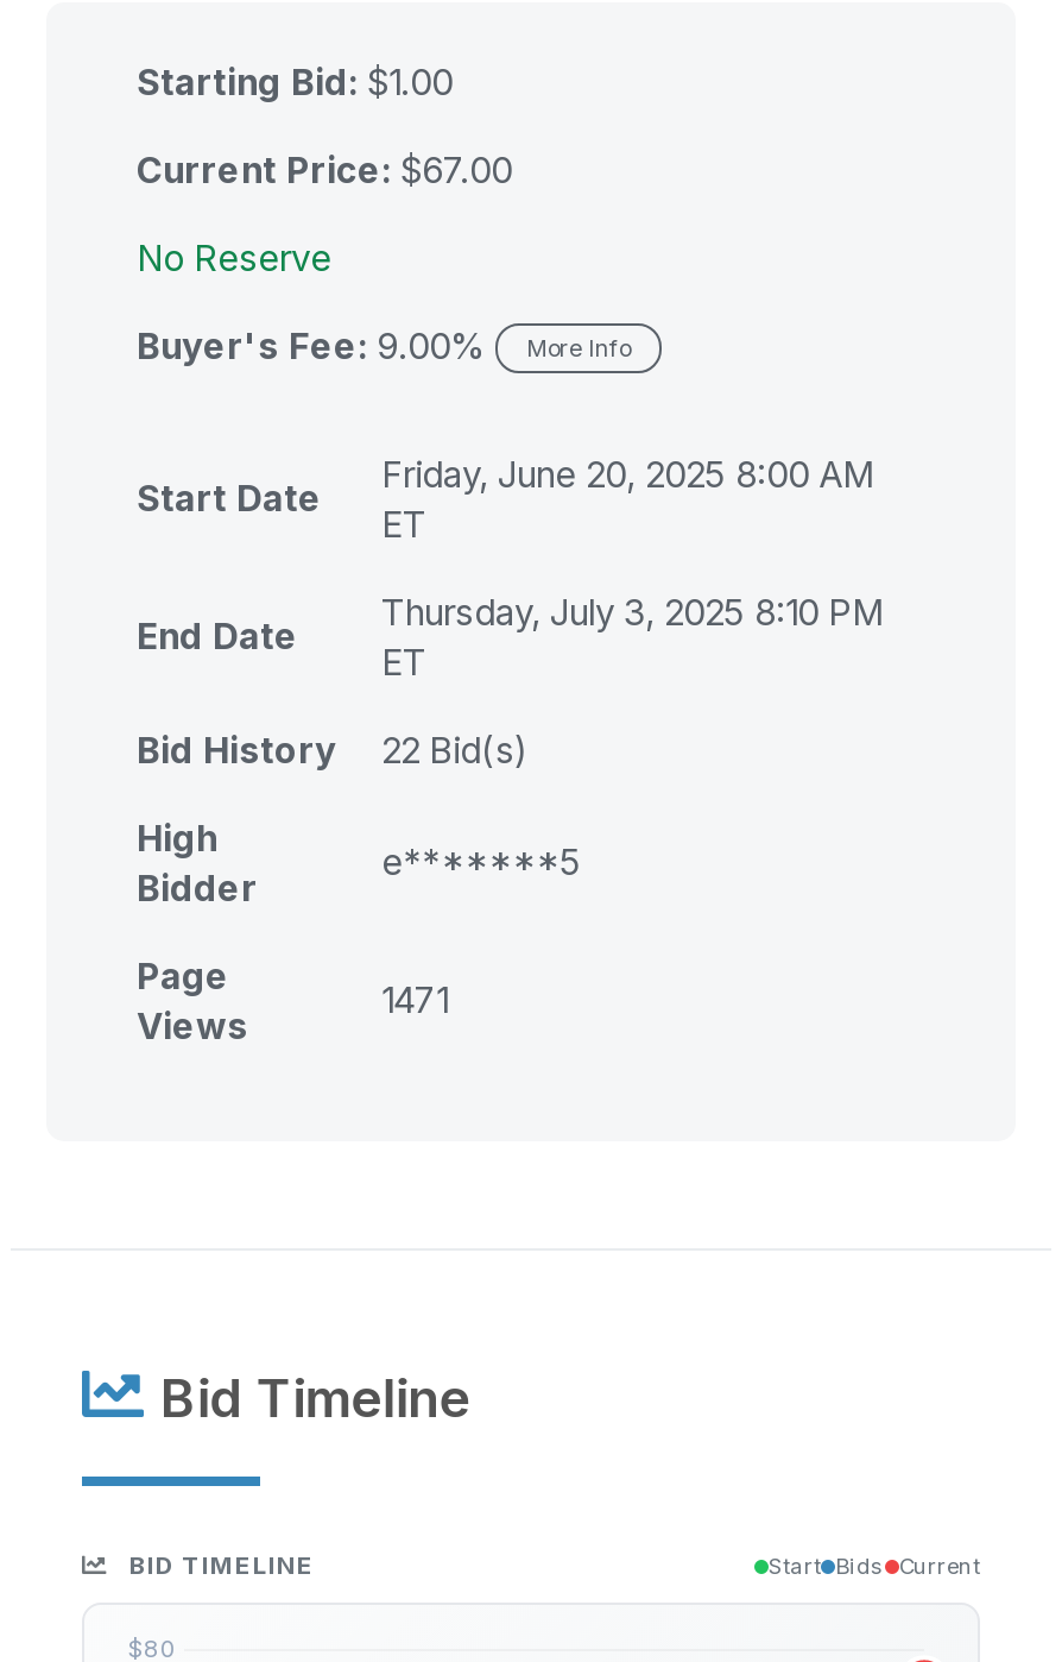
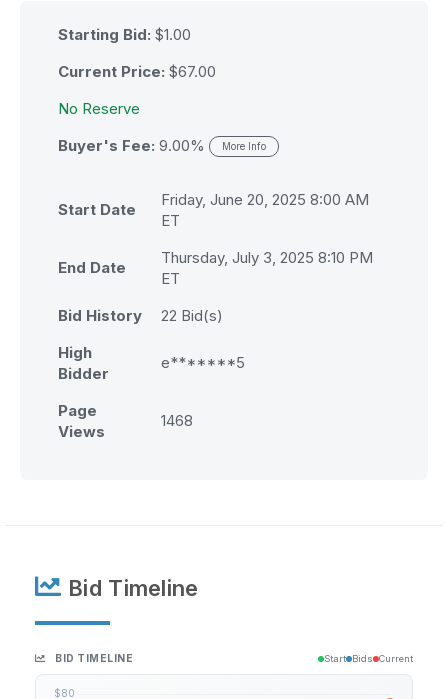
[381,977,448,1022] 1471 -> [161,411,193,430] 1468

